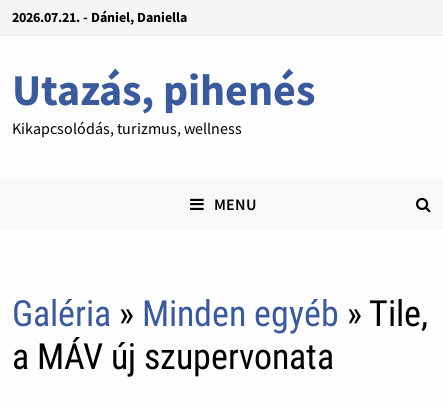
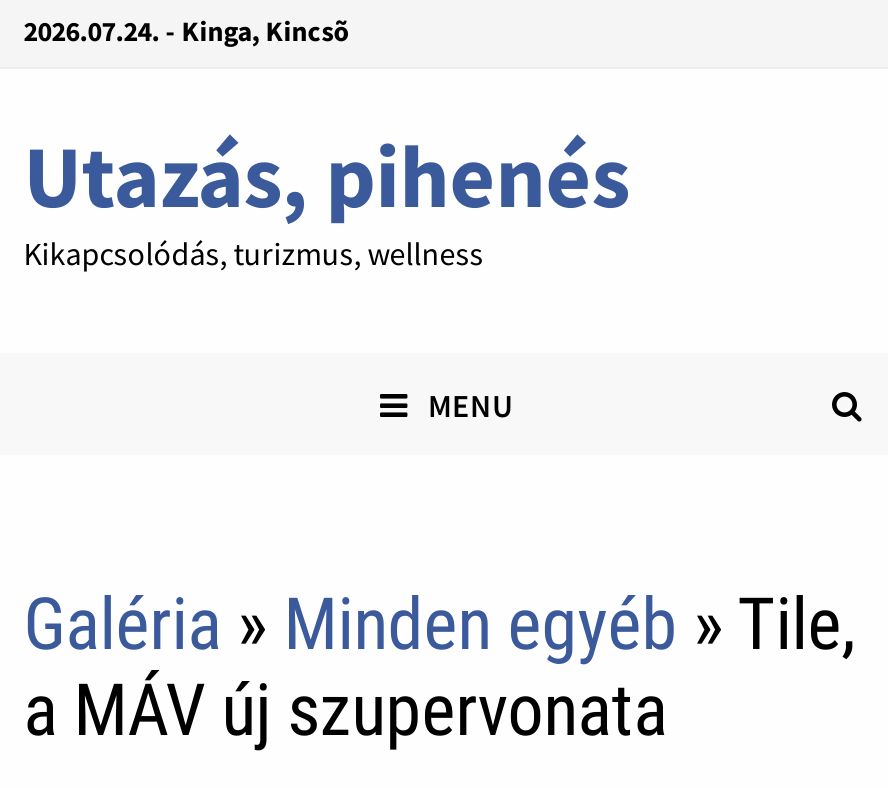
[12,8,187,26] 2026.07.21. - Dániel, Daniella -> [24,13,350,49] 2026.07.24. - Kinga, Kincsõ

